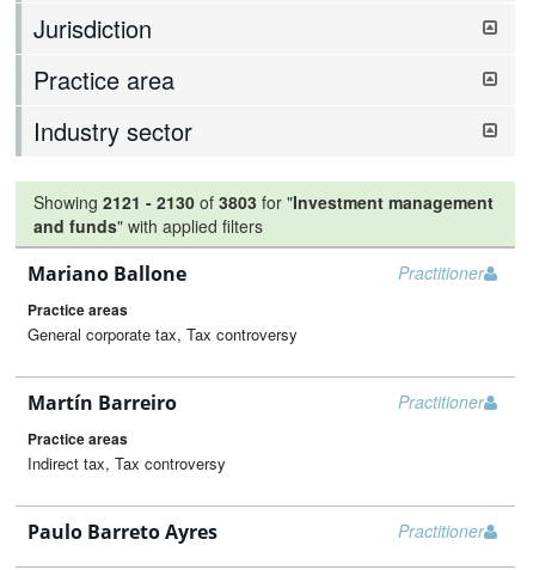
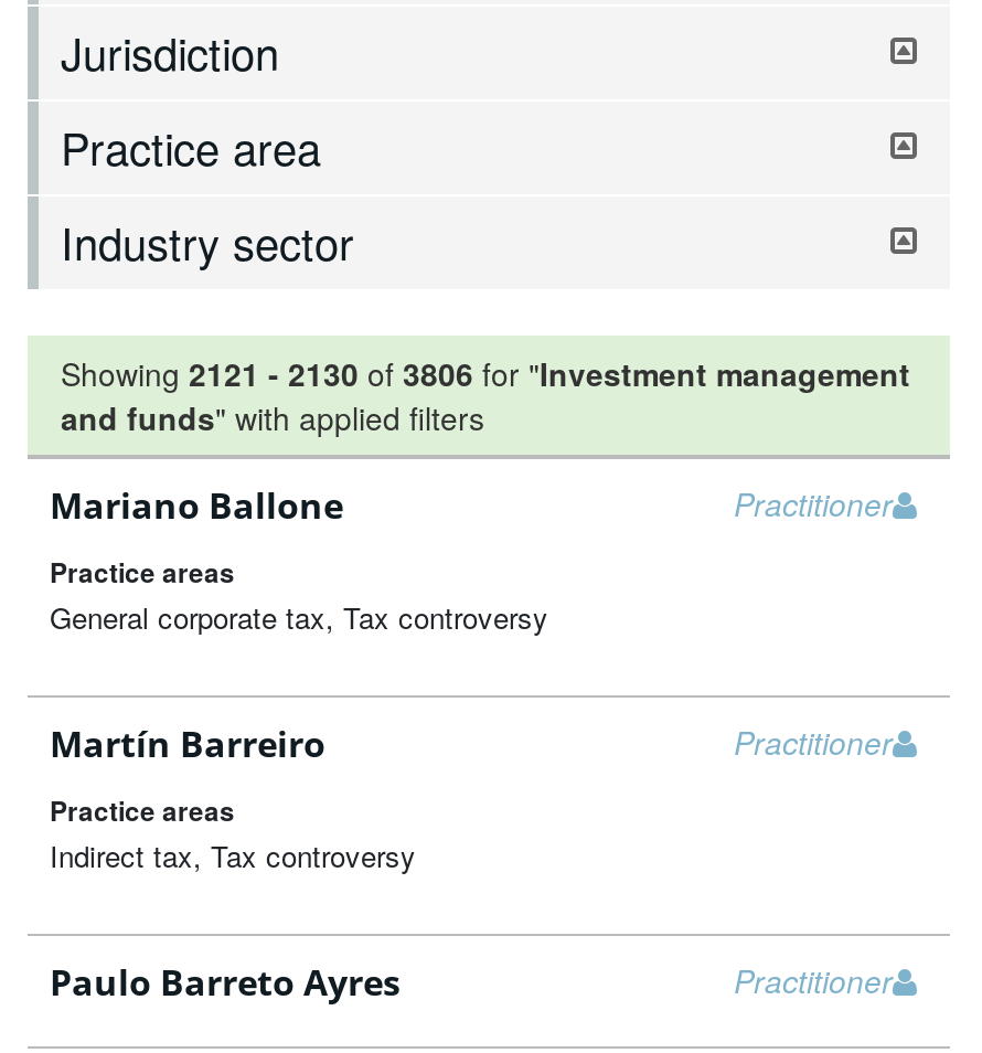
[33,190,494,213] Showing 2121 - 2130 of 3803 for " Investment management -> [61,350,910,394] Showing 2121 - 2130 of 3806 for " Investment management

